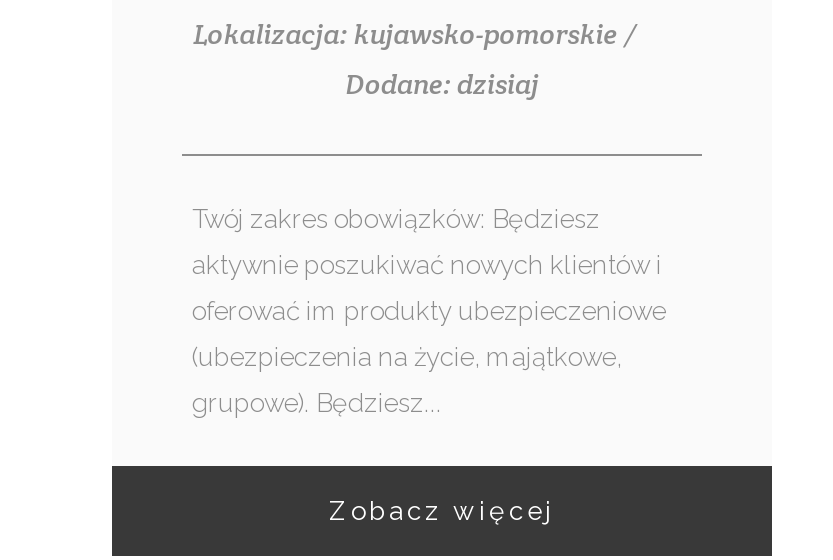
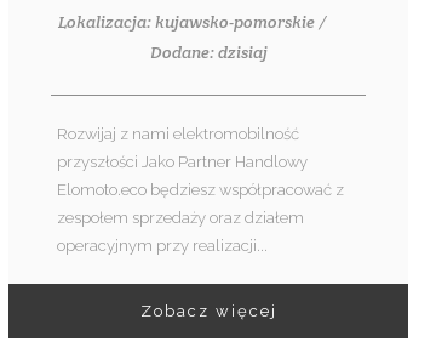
[192,203,600,233] Twój zakres obowiązków: Będziesz -> [57,125,299,143] Rozwijaj z nami elektromobilność
[192,249,662,279] aktywnie poszukiwać nowych klientów i -> [57,152,308,171] przyszłości Jako Partner Handlowy
[192,295,666,325] oferować im produkty ubezpieczeniowe -> [57,180,344,199] Elomoto.eco będziesz współpracować z
[192,341,622,371] (ubezpieczenia na życie, majątkowe, -> [57,208,304,226] zespołem sprzedaży oraz działem
[192,387,442,417] grupowe). Będziesz... -> [57,236,268,254] operacyjnym przy realizacji...

